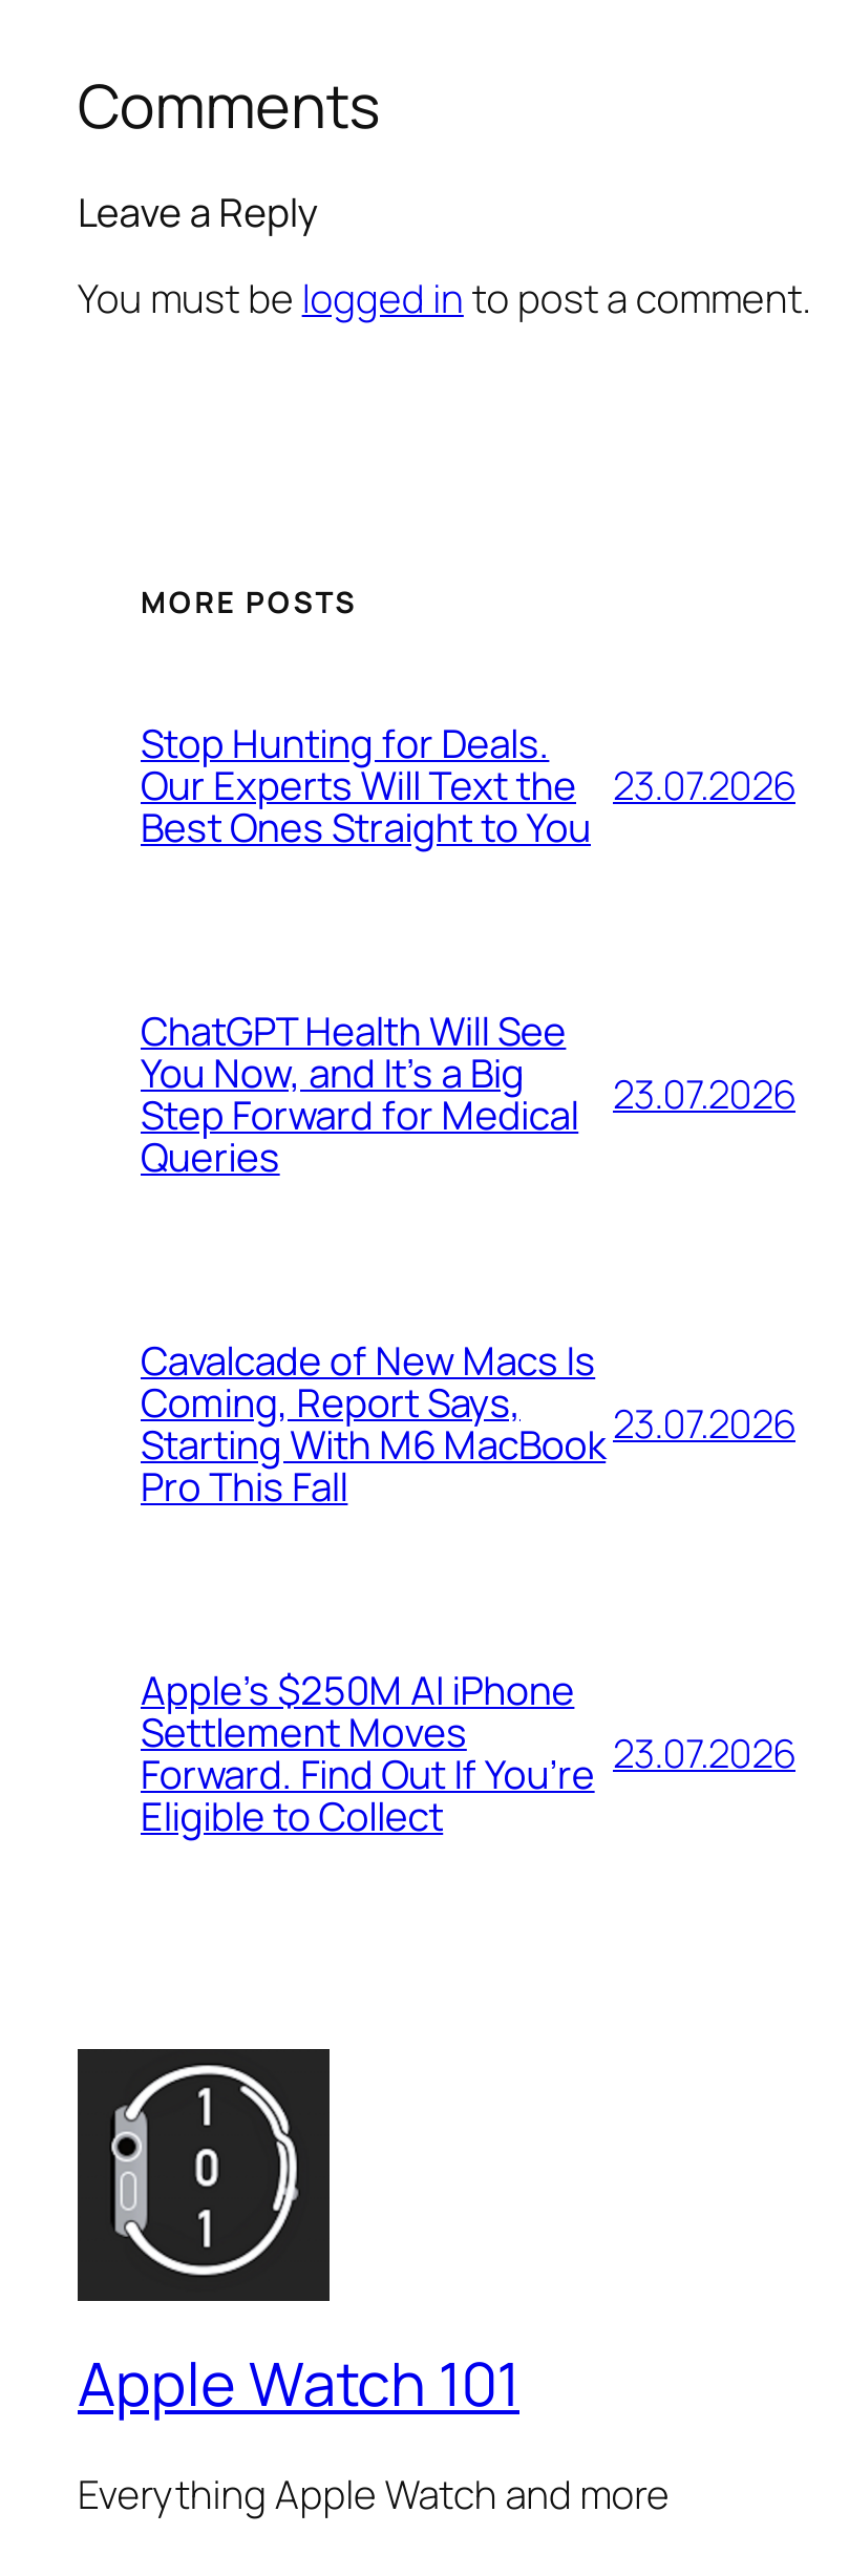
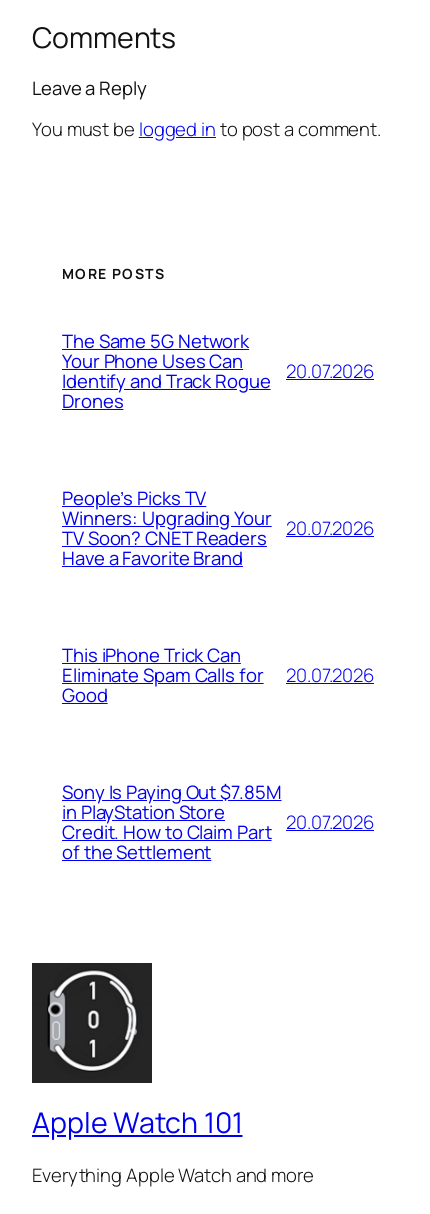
[141,716,591,854] Stop Hunting for Deals. | Our Experts Will Text the | Best Ones Straight to You -> [62,328,271,414] The Same 5G Network | Your Phone Uses Can | Identify and Track Rogue | Drones
[613,757,795,811] 23.07.2026 -> [286,357,374,383] 20.07.2026
[141,1004,578,1184] ChatGPT Health Will See | You Now, and It’s a Big | Step Forward for Medical | Queries -> [62,485,272,571] People’s Picks TV | Winners: Upgrading Your | TV Soon? CNET Readers | Have a Favorite Brand
[613,1065,795,1120] 23.07.2026 -> [286,514,374,540] 20.07.2026
[141,1333,606,1514] Cavalcade of New Macs Is | Coming, Report Says, | Starting With M6 MacBook | Pro This Fall -> [62,642,264,708] This iPhone Trick Can | Eliminate Spam Calls for | Good
[613,1395,795,1450] 23.07.2026 -> [286,661,374,687] 20.07.2026
[141,1663,595,1843] Apple’s $250M AI iPhone | Settlement Moves | Forward. Find Out If You’re | Eligible to Collect -> [62,779,281,865] Sony Is Paying Out $7.85M | in PlayStation Store | Credit. How to Claim Part | of the Settlement
[613,1725,795,1779] 23.07.2026 -> [286,808,374,834] 20.07.2026

